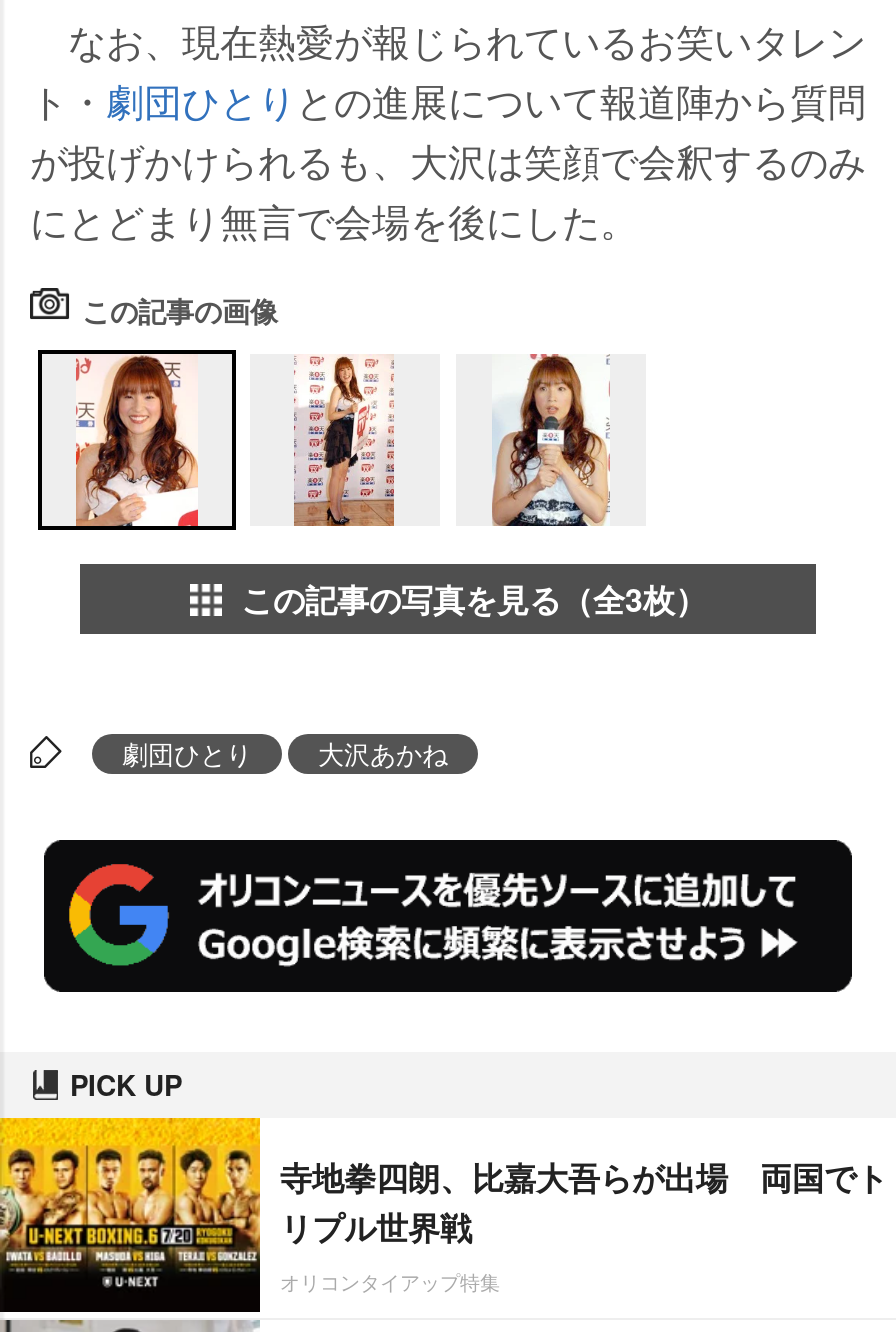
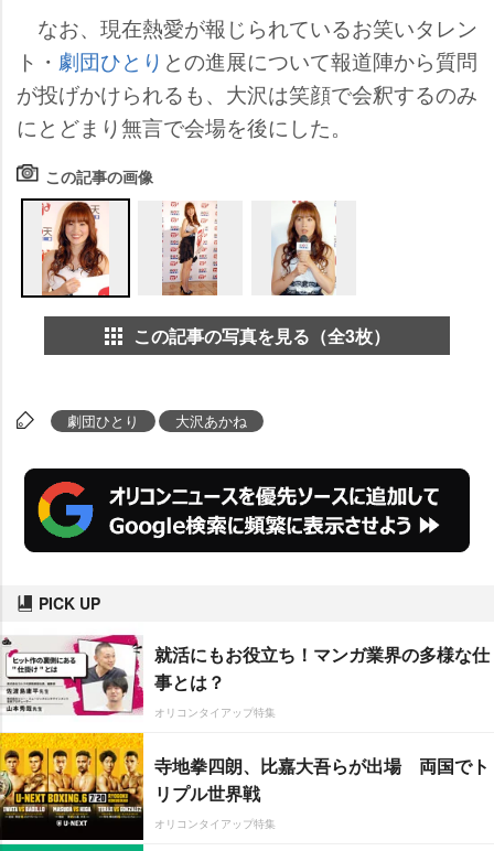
none -> [3,622,490,723] [image] | 就活にもお役立ち！マンガ業界の多様な仕 | 事とは？ | オリコンタイアップ特集

